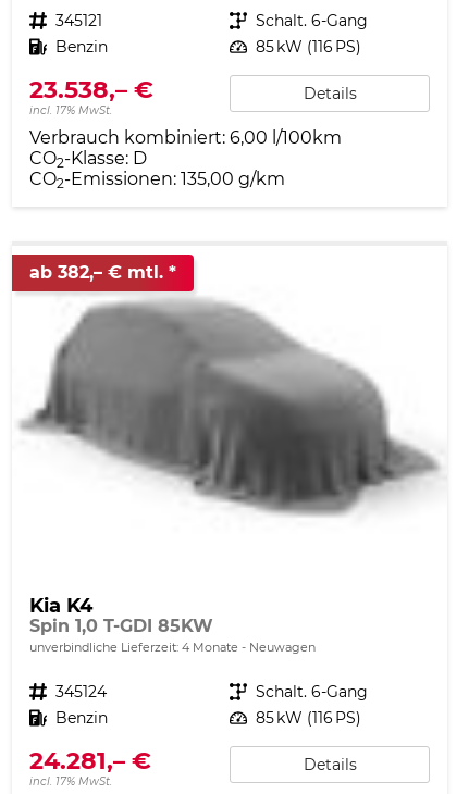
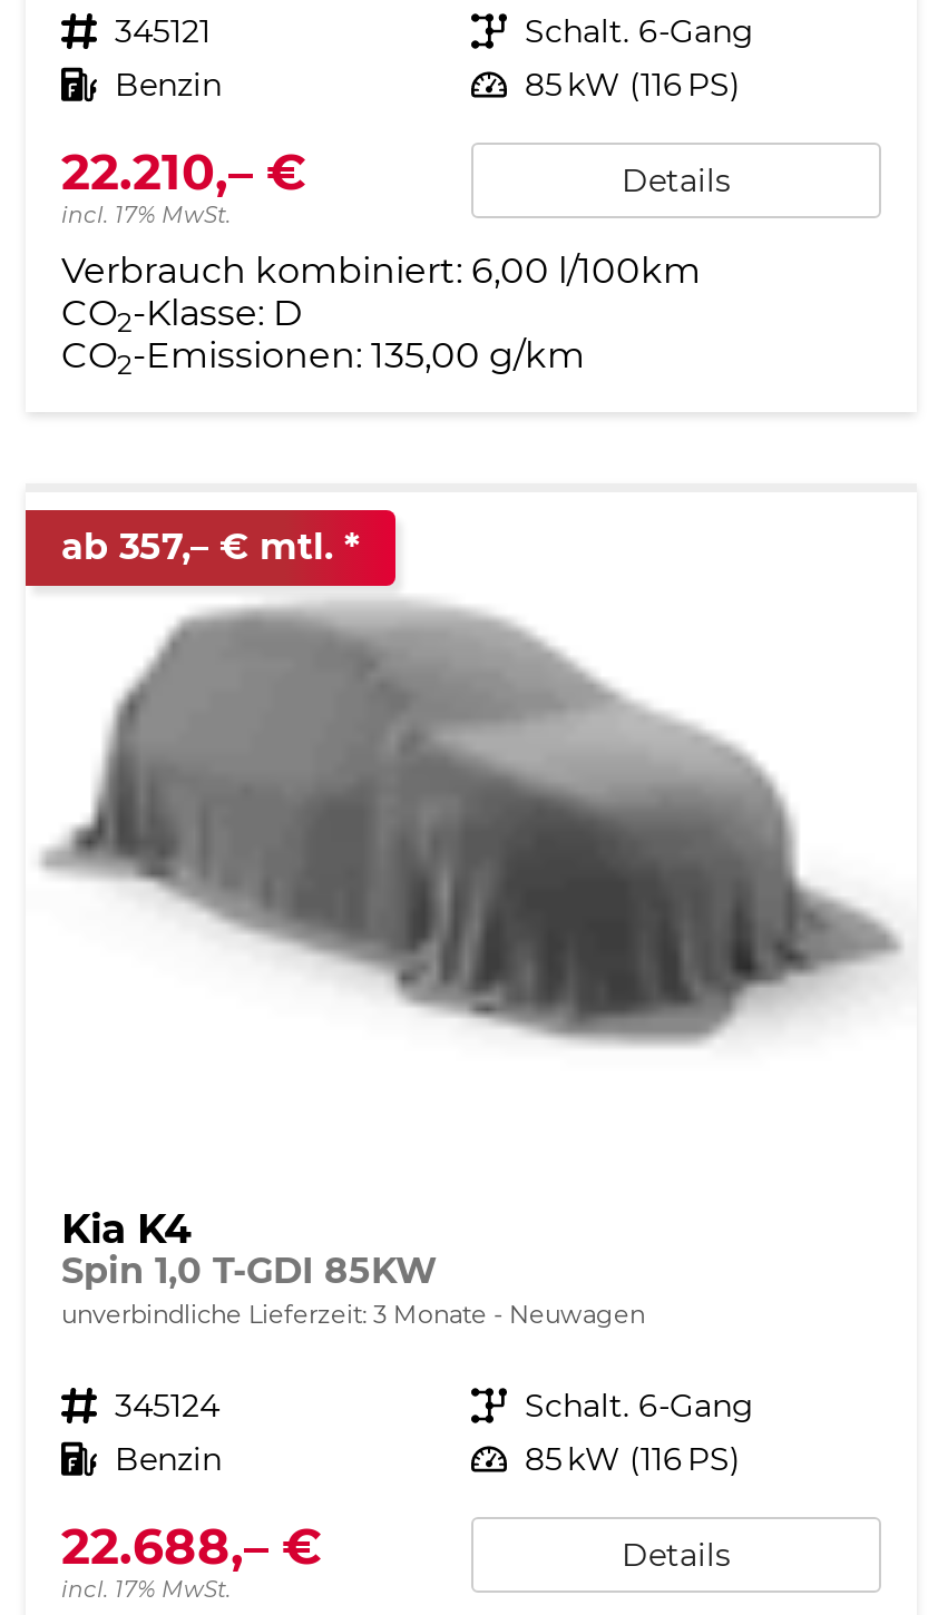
[29,75,153,104] 23.538,– € -> [61,142,306,202] 22.210,– €
[29,263,169,283] ab 382,– € mtl. -> [61,527,344,569] ab 357,– € mtl.
[29,639,316,654] unverbindliche Lieferzeit: 4 Monate Neuwagen -> [61,1298,645,1329] unverbindliche Lieferzeit: 3 Monate Neuwagen
[29,746,151,775] 24.281,– € -> [61,1516,322,1576] 22.688,– €

